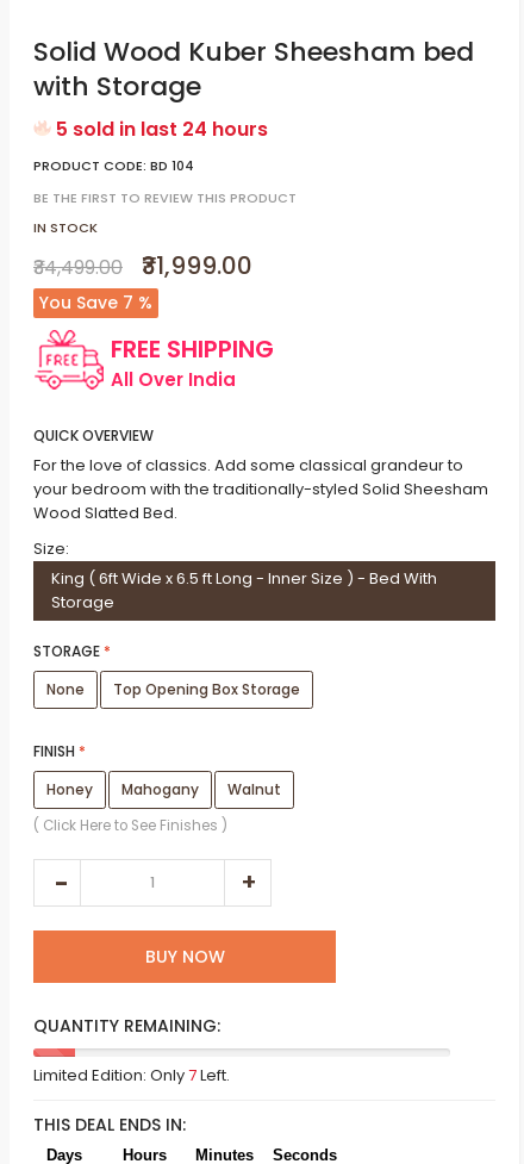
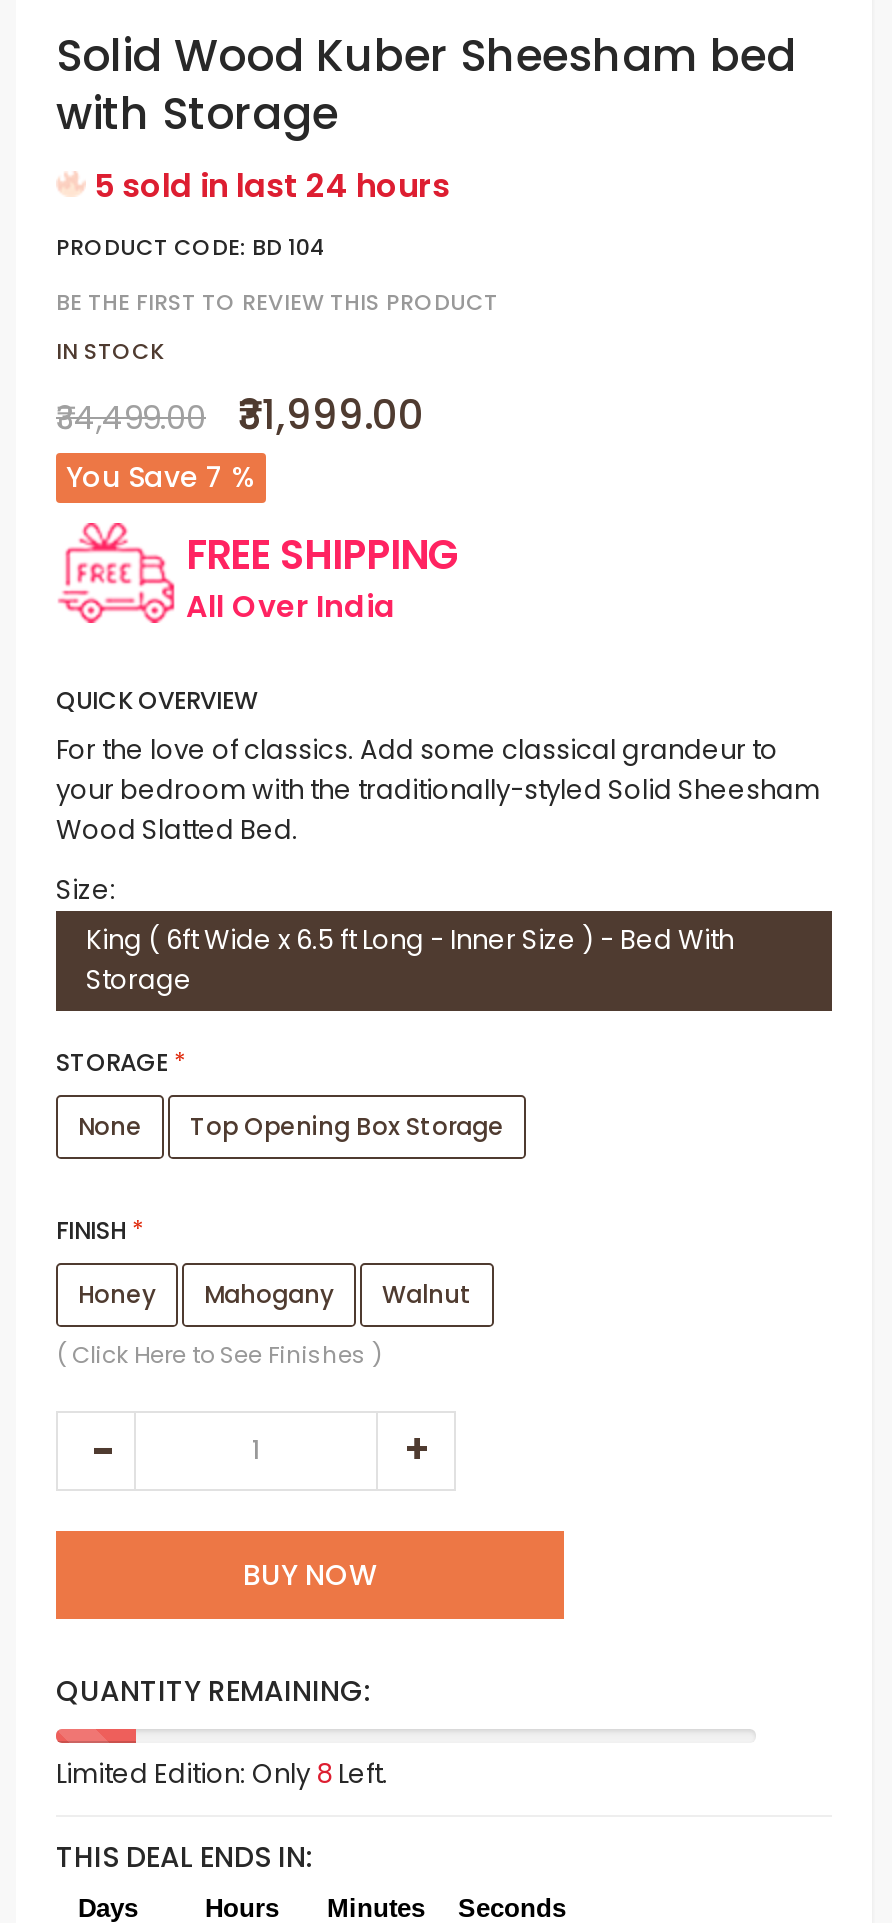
[33,1064,230,1087] Limited Edition: Only 7 Left. -> [56,1755,388,1793] Limited Edition: Only 8 Left.

